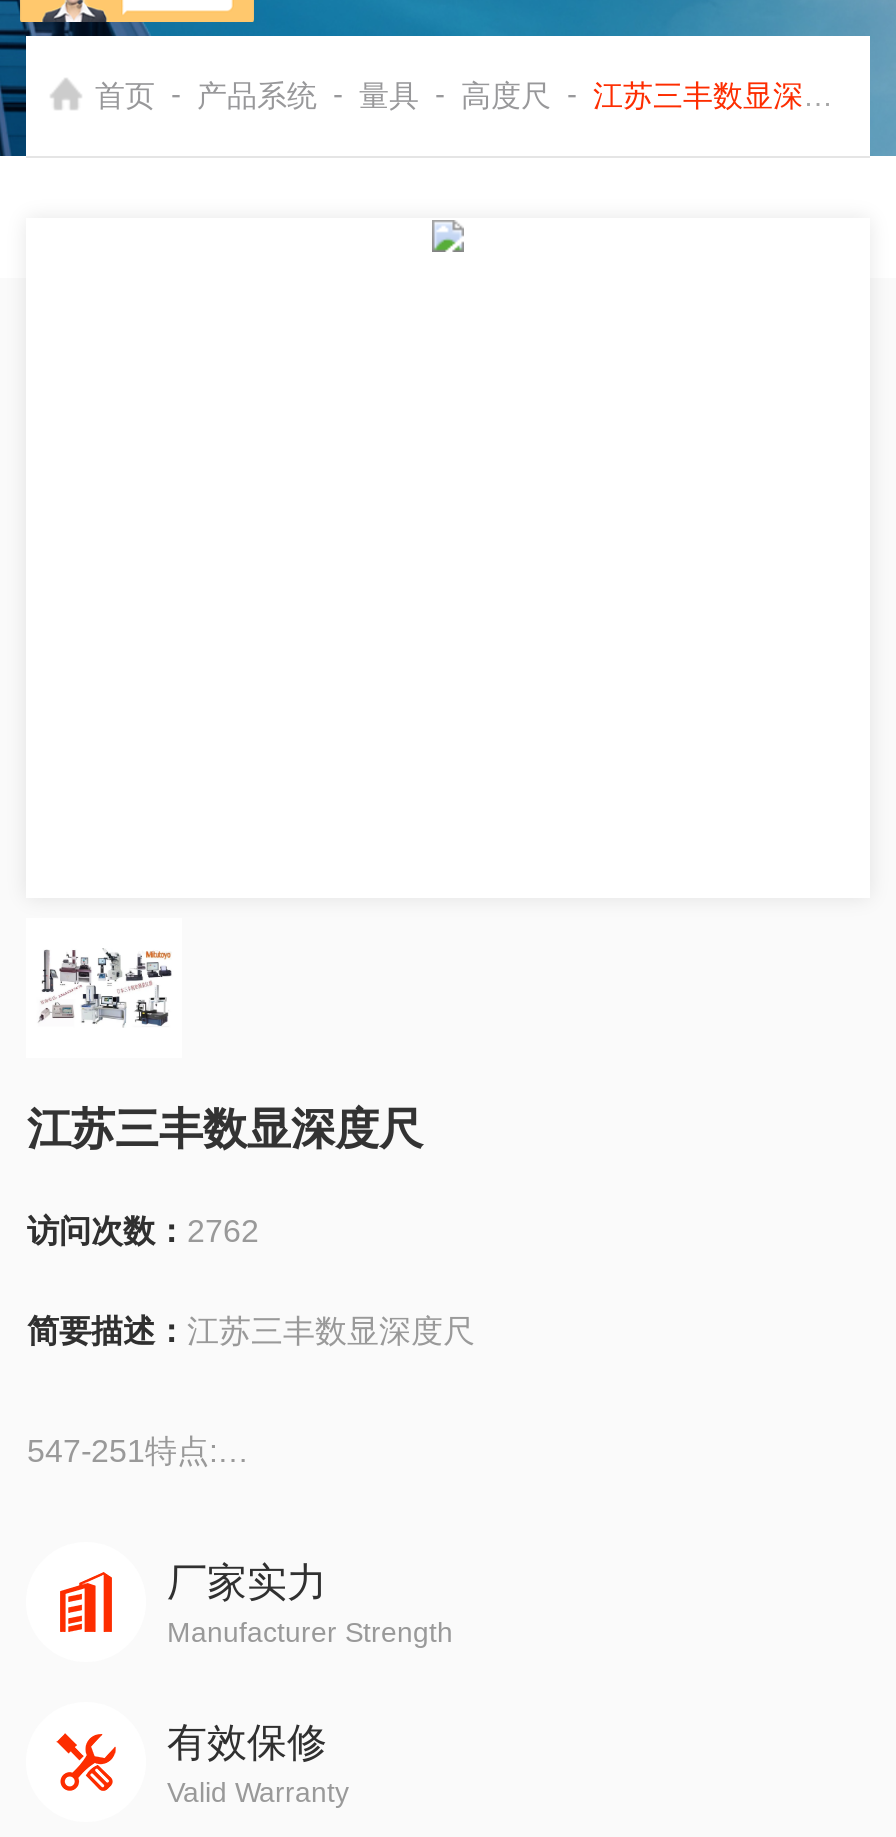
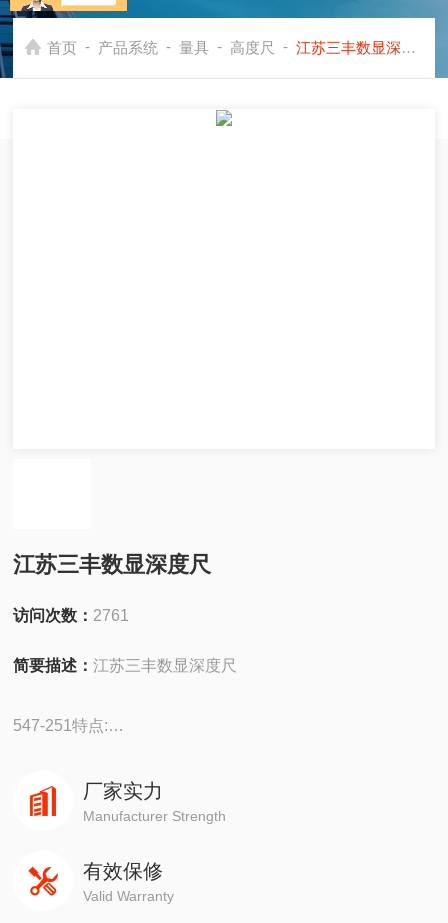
[38,948,174,1028] [image] -> none
[27,1214,259,1248] 访问次数：2762 -> [13,607,129,624] 访问次数：2761

